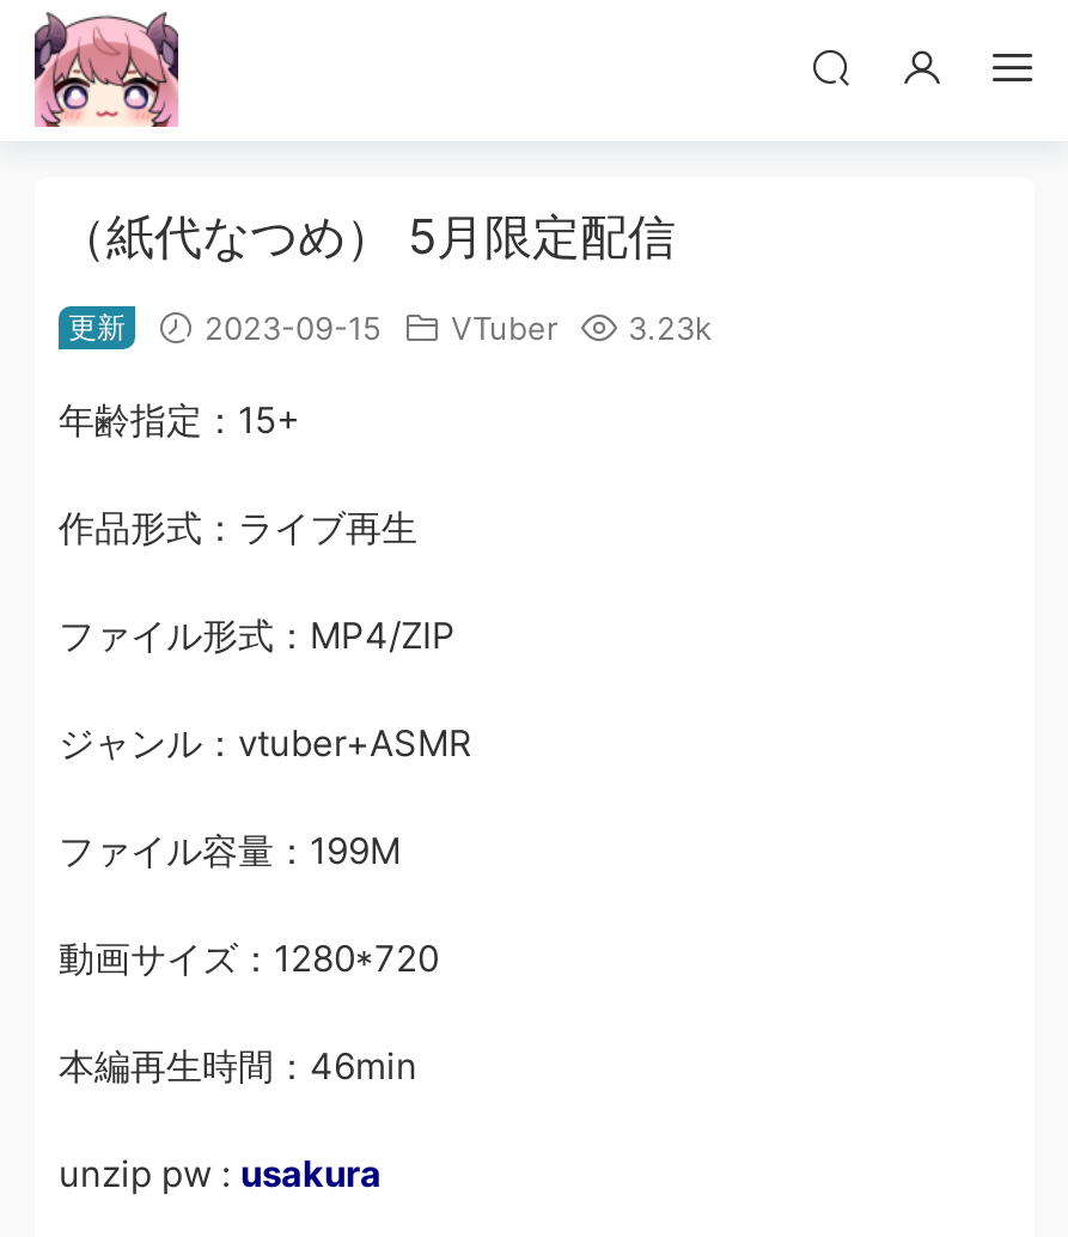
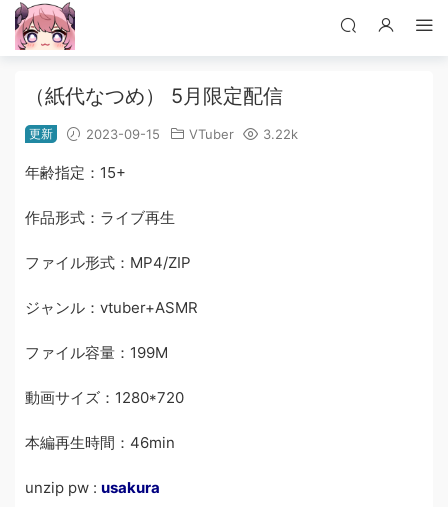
[68,309,712,347] 更新 2023-09-15 VTuber 3.23k -> [29,126,298,142] 更新 2023-09-15 VTuber 3.22k

